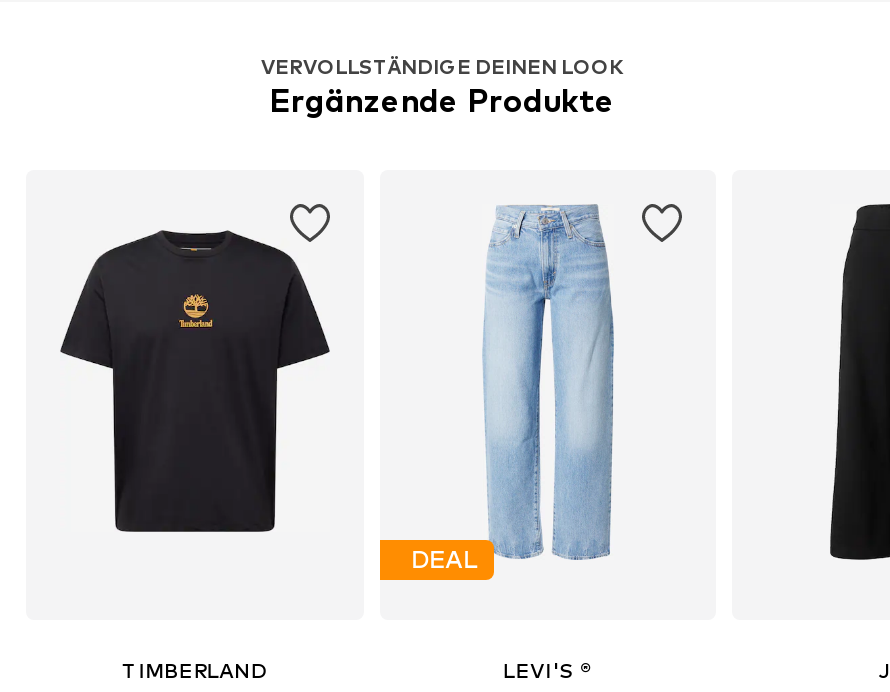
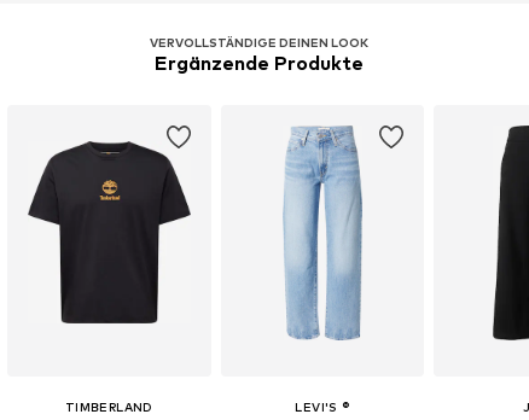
[411,545,477,575] DEAL -> none

